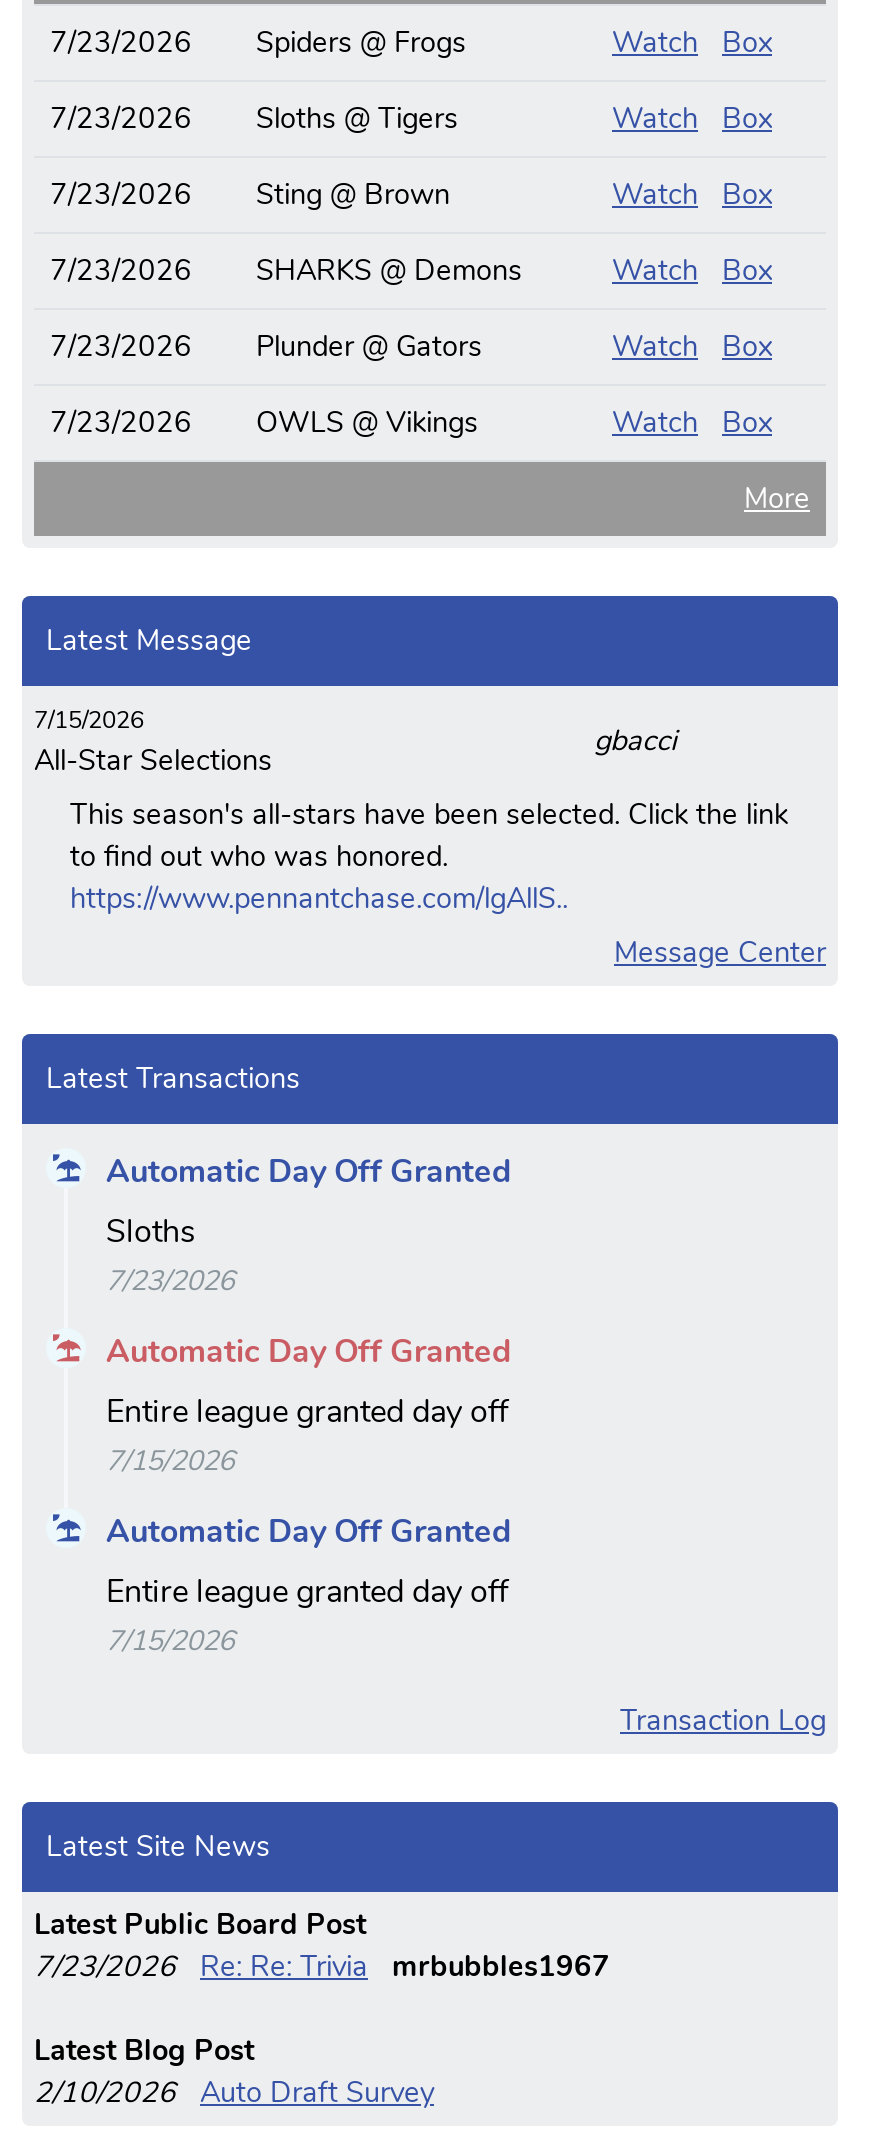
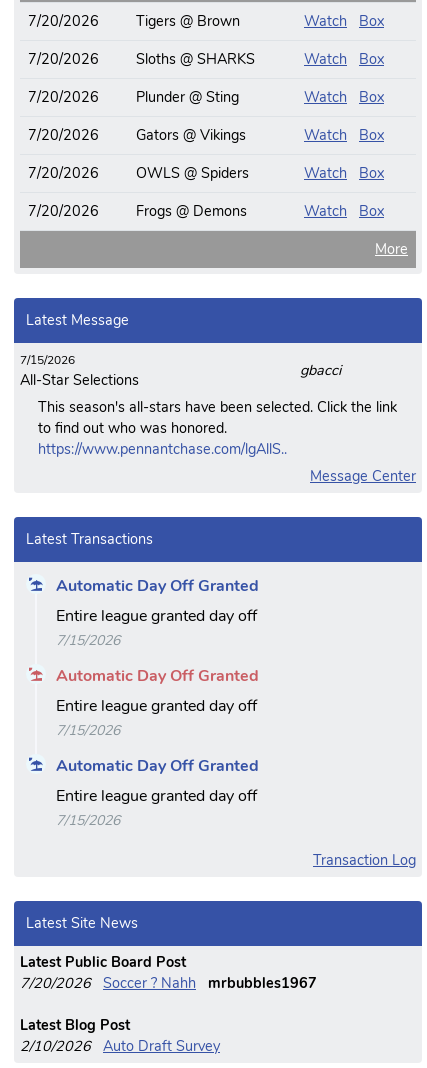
[50,23,466,63] 7/23/2026 | Spiders @ Frogs -> [28,11,240,31] 7/20/2026 | Tigers @ Brown
[50,99,192,139] 7/23/2026 -> [28,49,99,69] 7/20/2026
[256,99,458,139] Sloths @ Tigers -> [136,49,255,69] Sloths @ SHARKS
[50,175,450,215] 7/23/2026 | Sting @ Brown -> [28,87,239,107] 7/20/2026 | Plunder @ Sting
[50,251,522,291] 7/23/2026 | SHARKS @ Demons -> [28,125,246,145] 7/20/2026 | Gators @ Vikings
[50,327,482,367] 7/23/2026 | Plunder @ Gators -> [28,163,249,183] 7/20/2026 | OWLS @ Spiders
[50,403,478,443] 7/23/2026 | OWLS @ Vikings -> [28,201,247,221] 7/20/2026 | Frogs @ Demons
[106,1211,234,1301] Sloths | 7/23/2026 -> [56,605,257,650] Entire league granted day off | 7/15/2026
[34,1947,610,1987] 7/23/2026 Re: Re: Trivia mrbubbles1967 -> [20,973,317,993] 7/20/2026 Soccer ? Nahh mrbubbles1967

